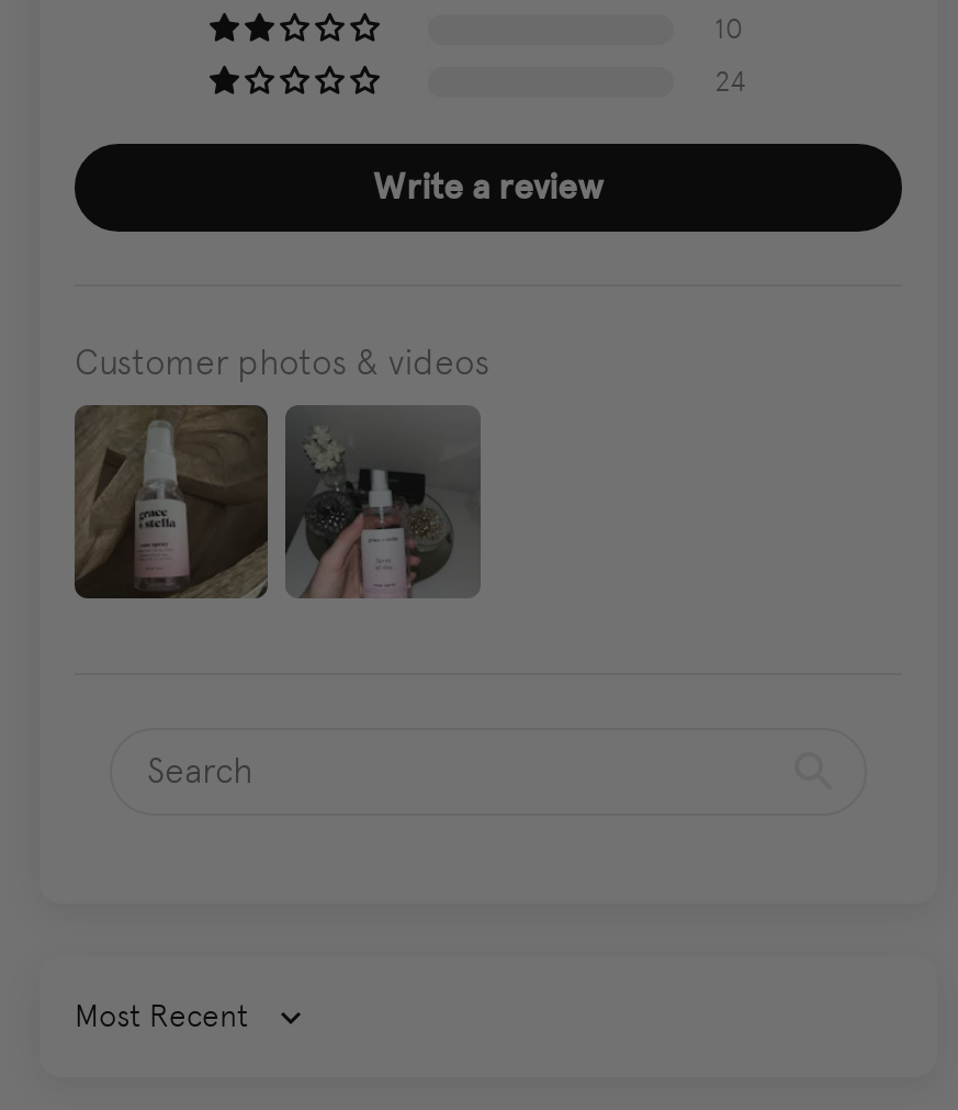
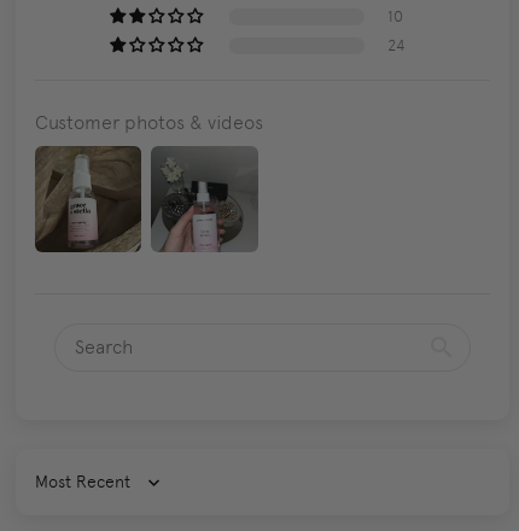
[373,166,604,208] Write a review -> none

